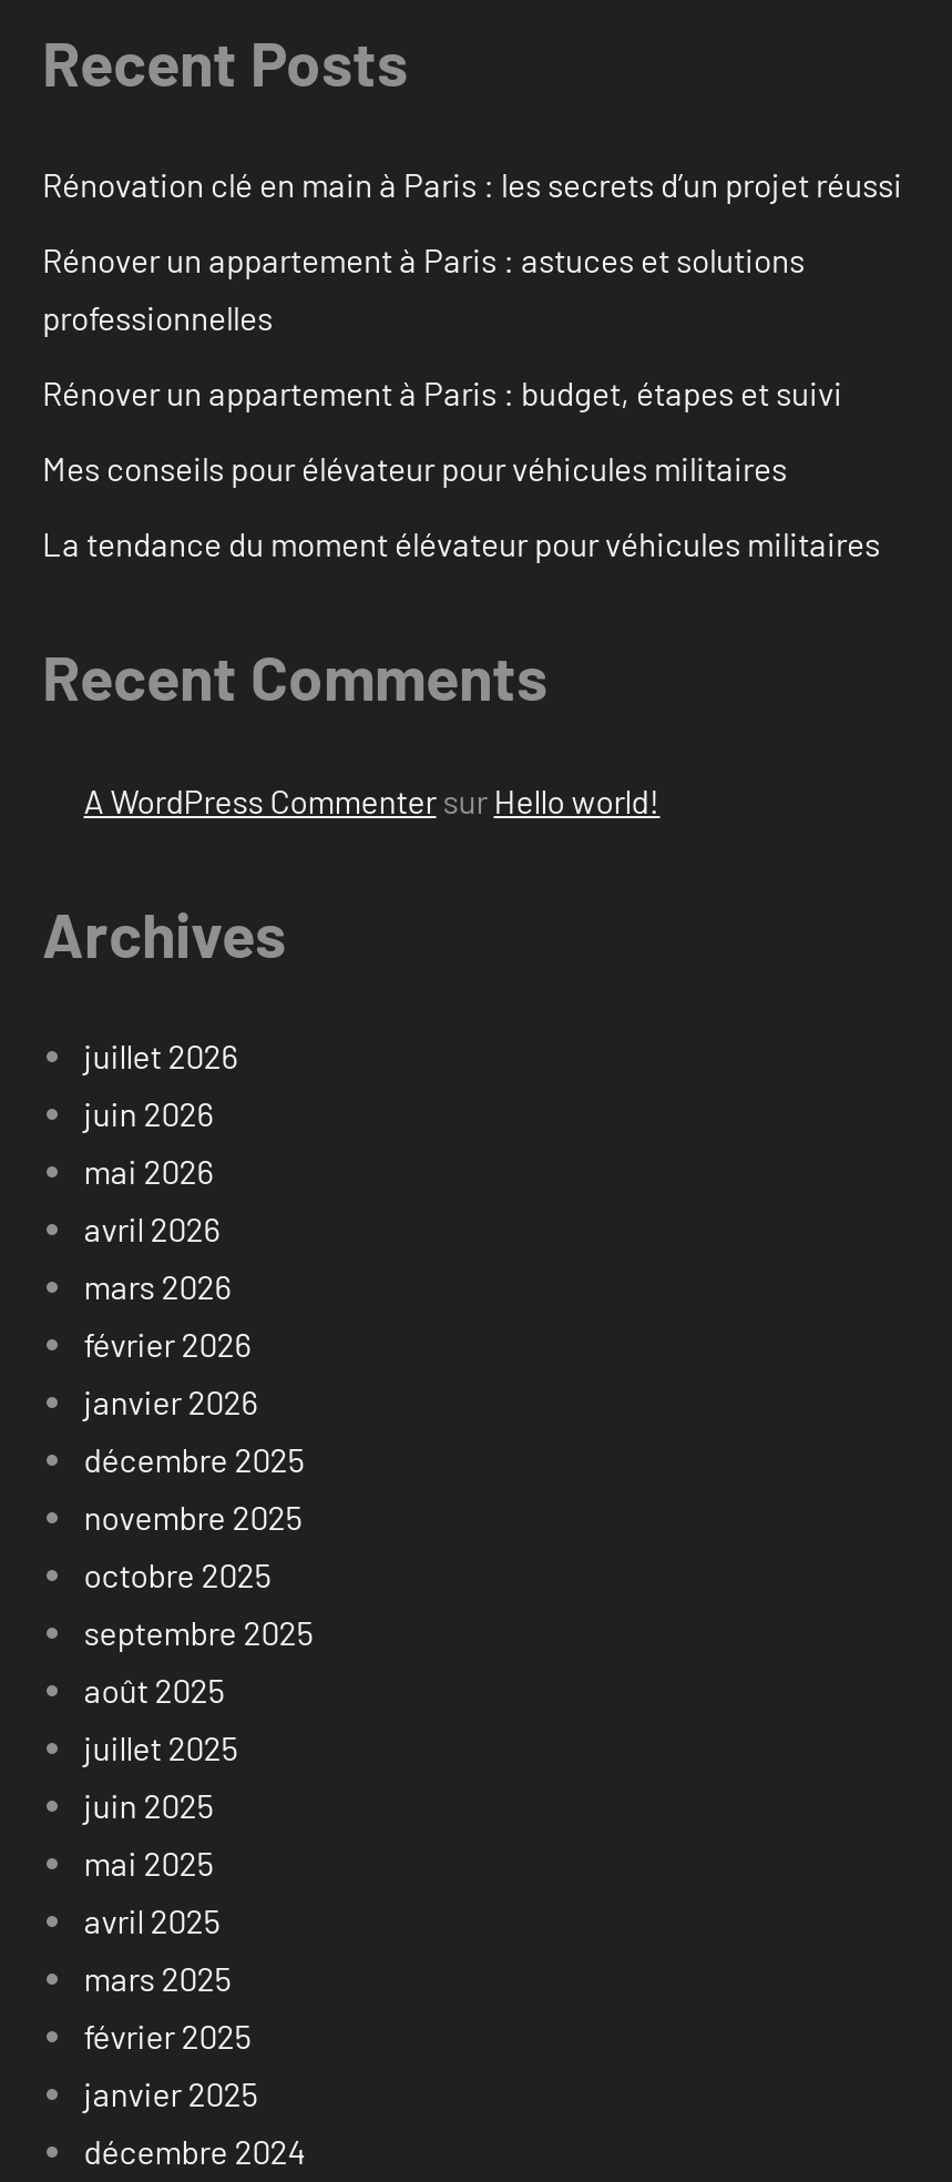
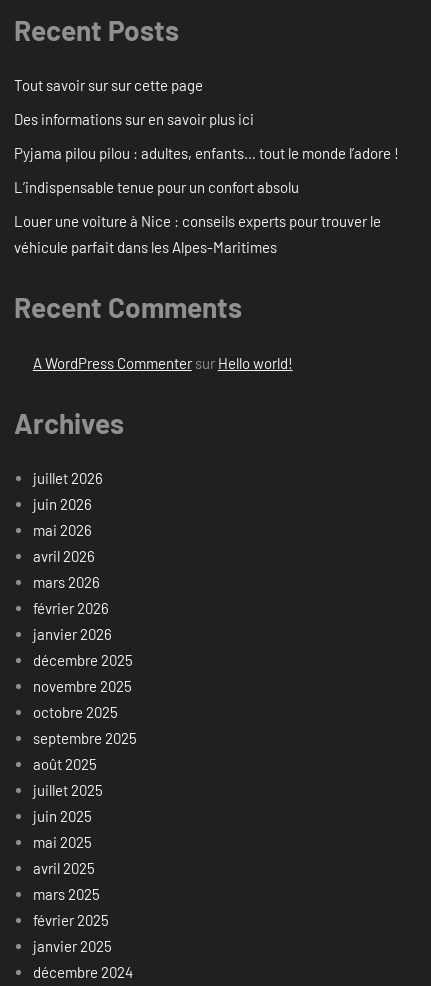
[42,165,902,205] Rénovation clé en main à Paris : les secrets d’un projet réussi -> [14,76,203,94] Tout savoir sur sur cette page
[42,240,805,338] Rénover un appartement à Paris : astuces et solutions | professionnelles -> [14,110,254,128] Des informations sur en savoir plus ici
[42,373,842,413] Rénover un appartement à Paris : budget, étapes et suivi -> [14,144,399,162] Pyjama pilou pilou : adultes, enfants… tout le monde l’adore !
[42,449,787,489] Mes conseils pour élévateur pour véhicules militaires -> [14,178,299,196] L’indispensable tenue pour un confort absolu
[42,524,880,564] La tendance du moment élévateur pour véhicules militaires -> [14,212,381,256] Louer une voiture à Nice : conseils experts pour trouver le | véhicule parfait dans les Alpes-Maritimes

